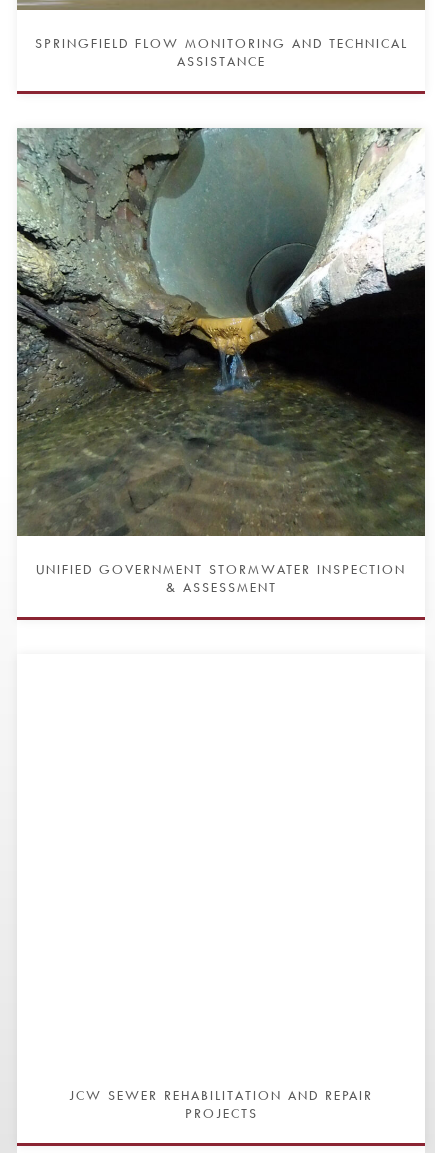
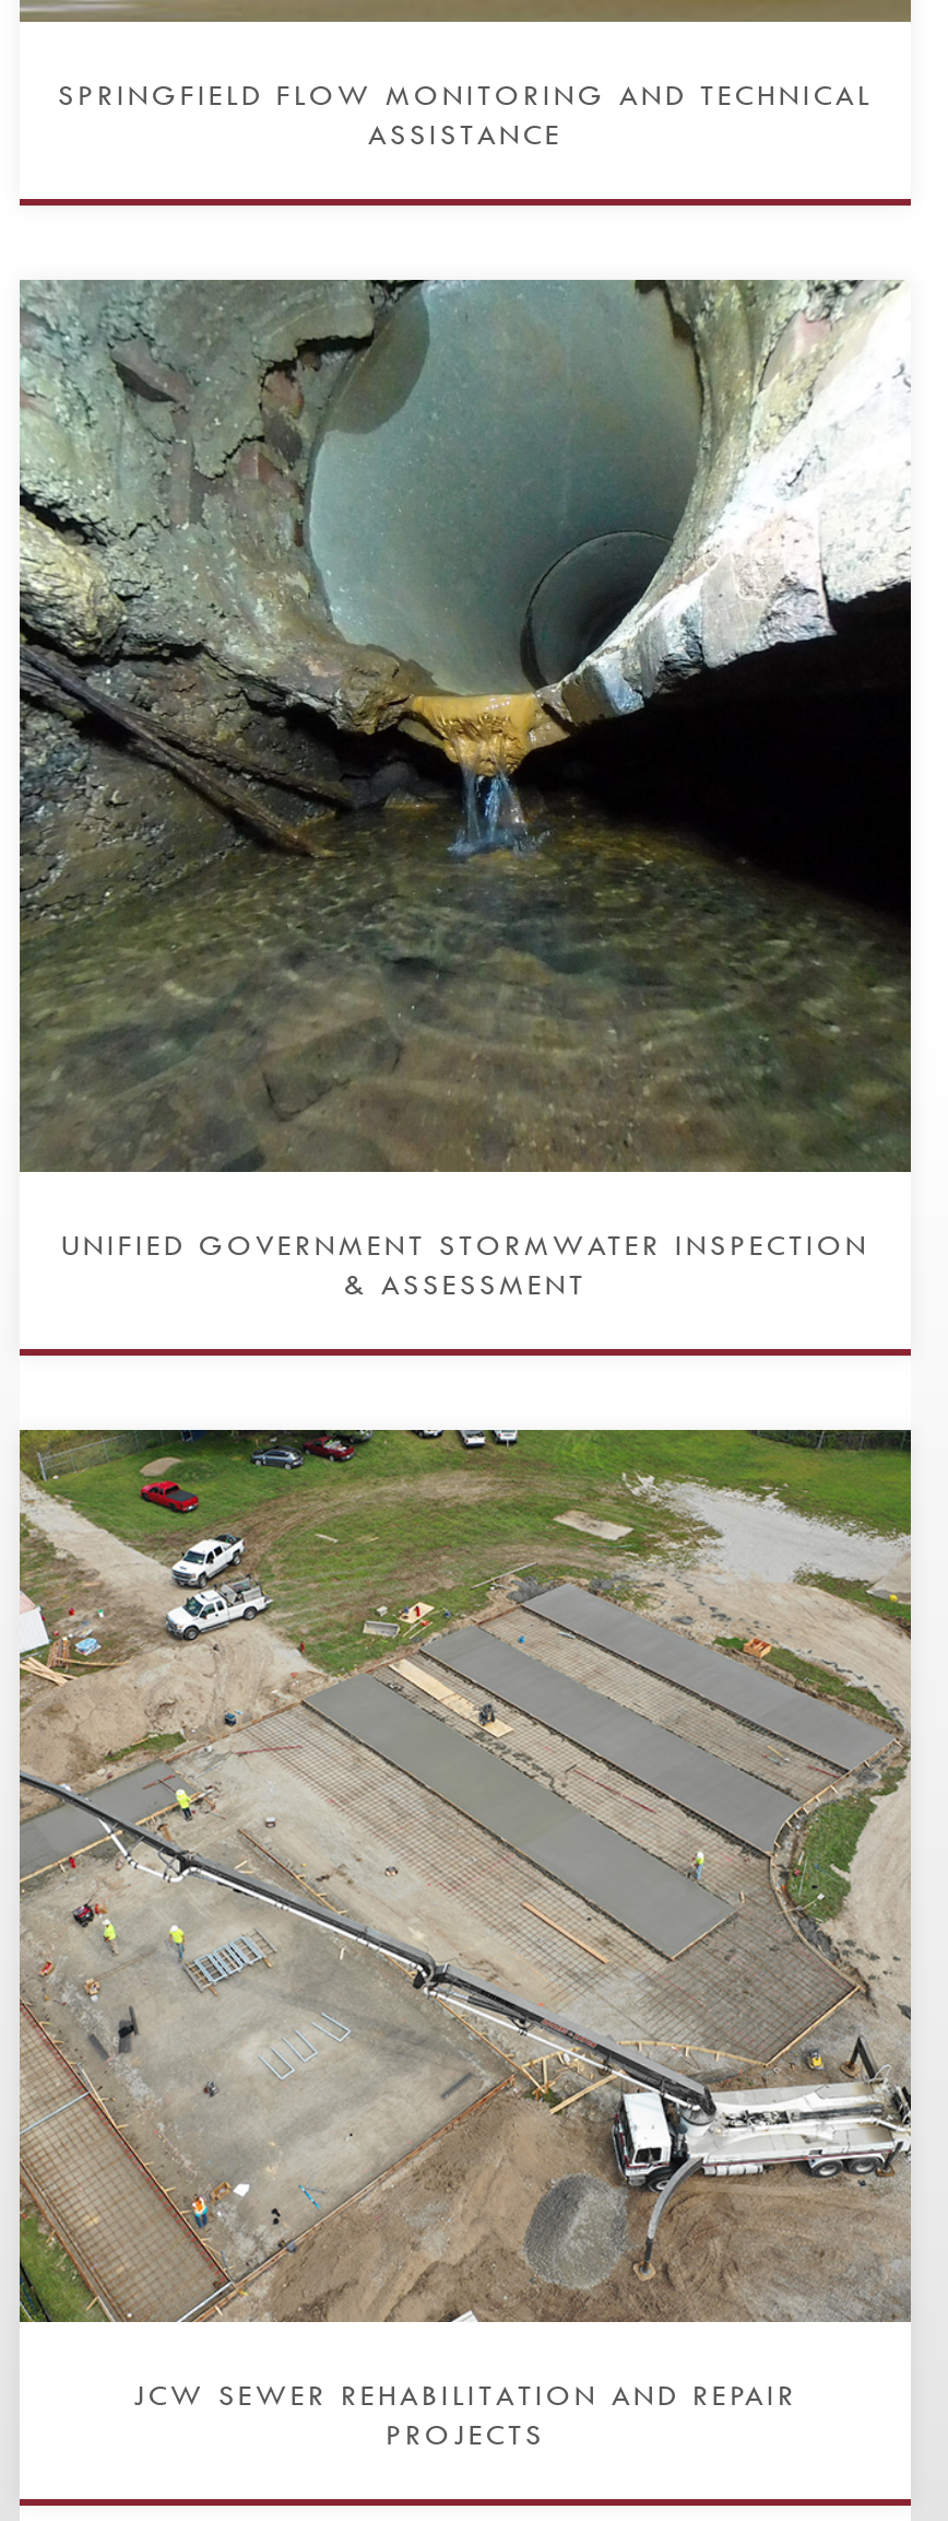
none -> [17,1428,913,2324] [image]

